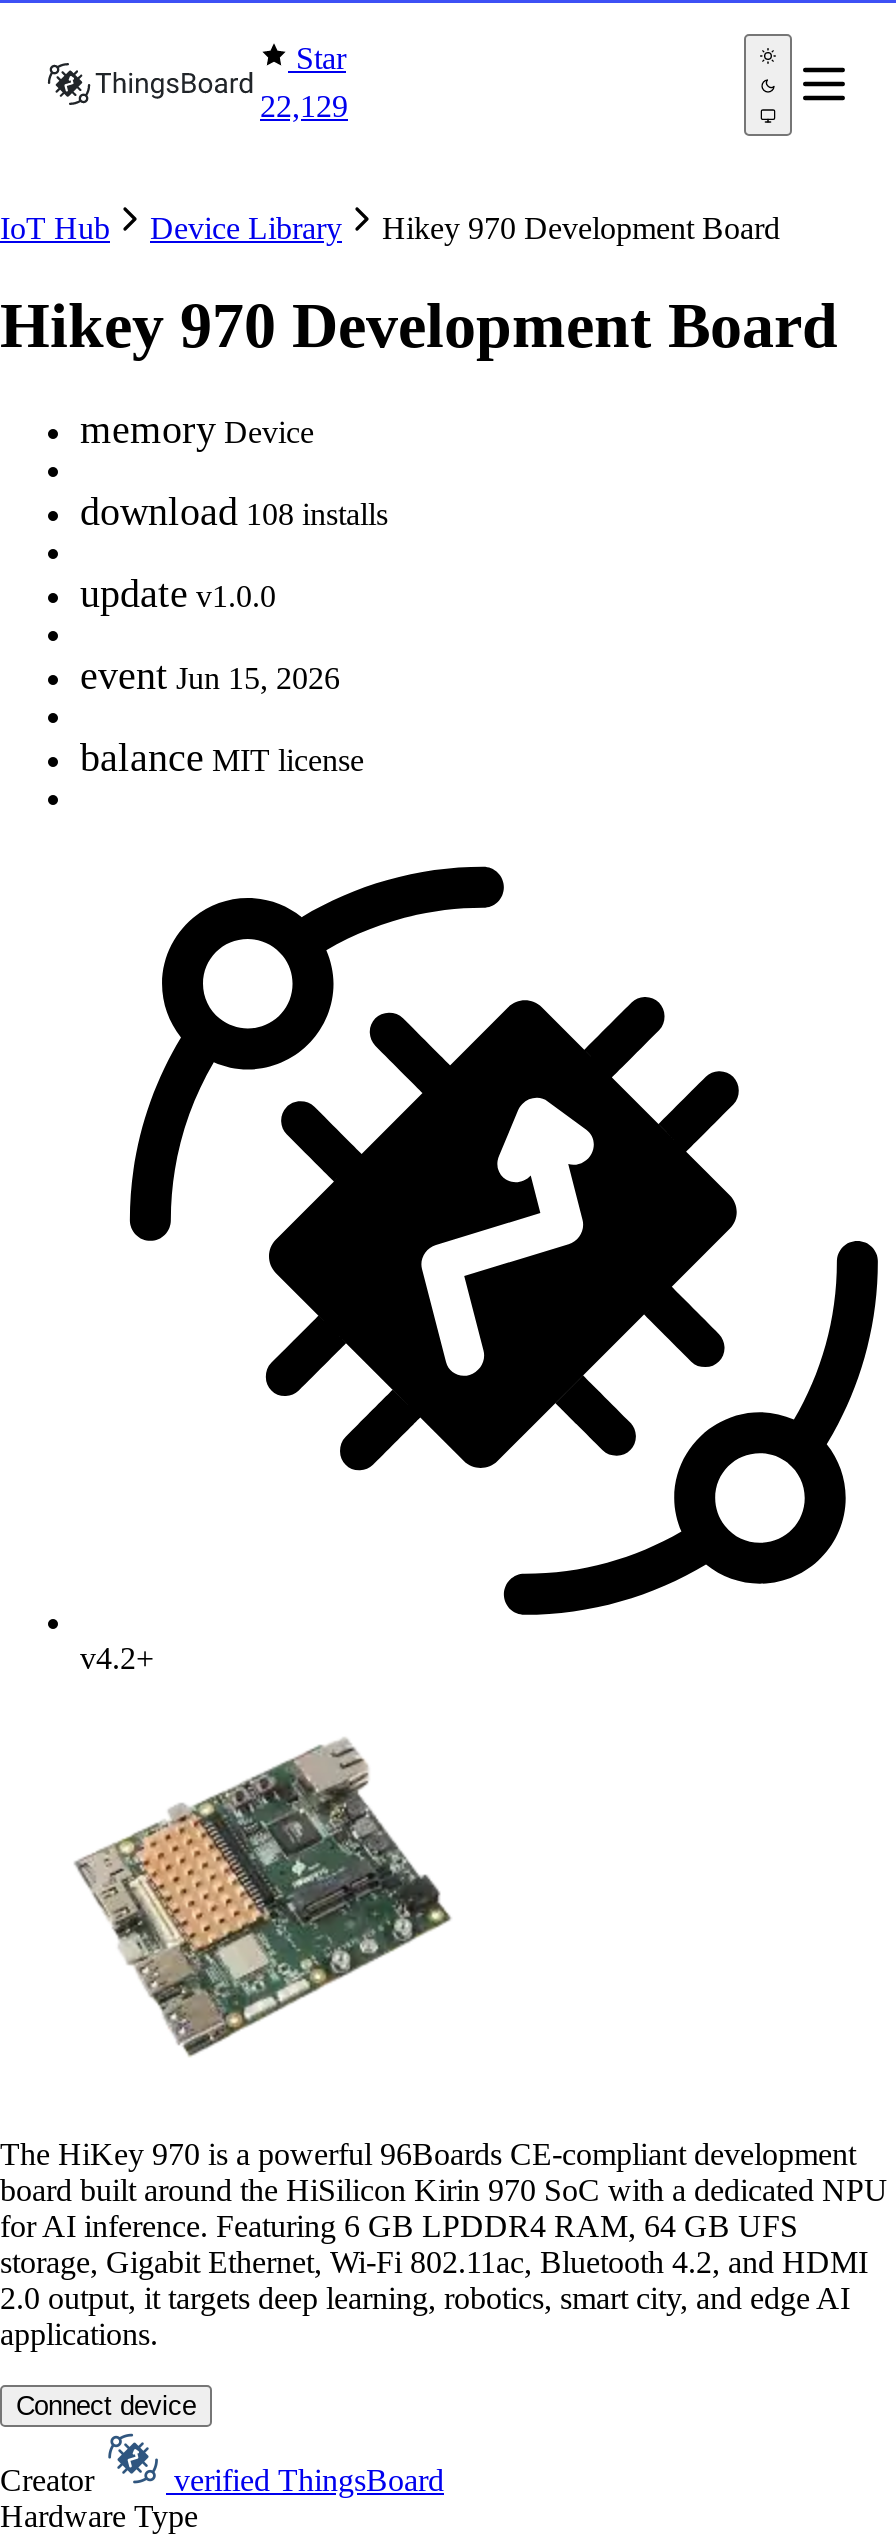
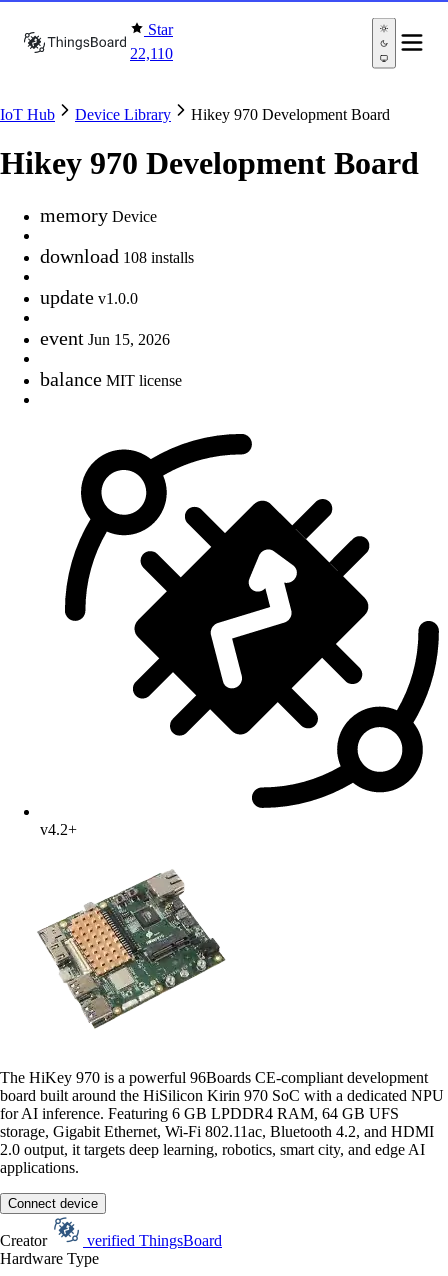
[260,89,348,123] 22,129 -> [130,45,173,62] 22,110

